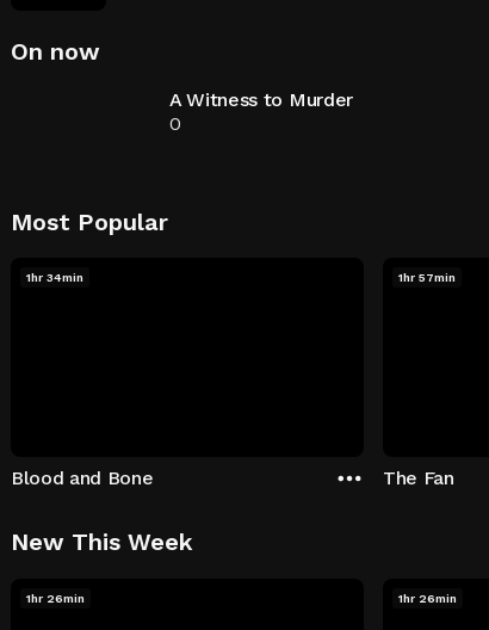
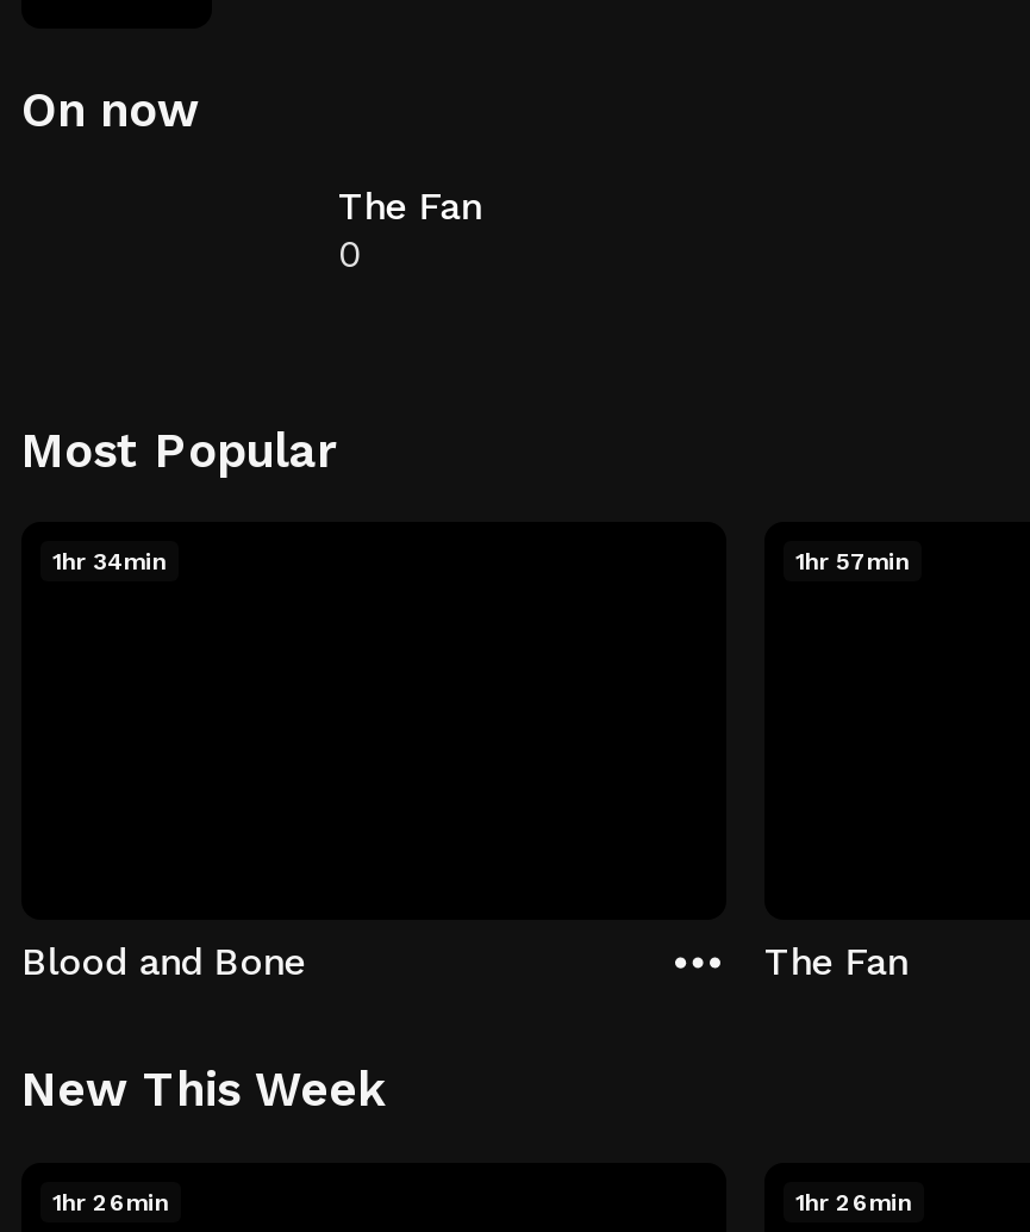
[169,88,353,111] A Witness to Murder -> [338,183,481,229] The Fan

